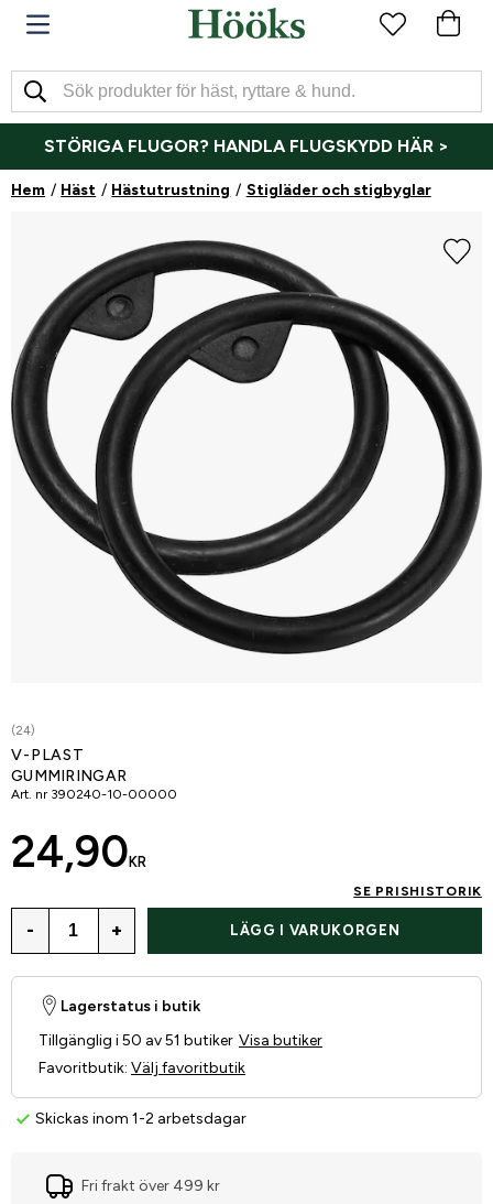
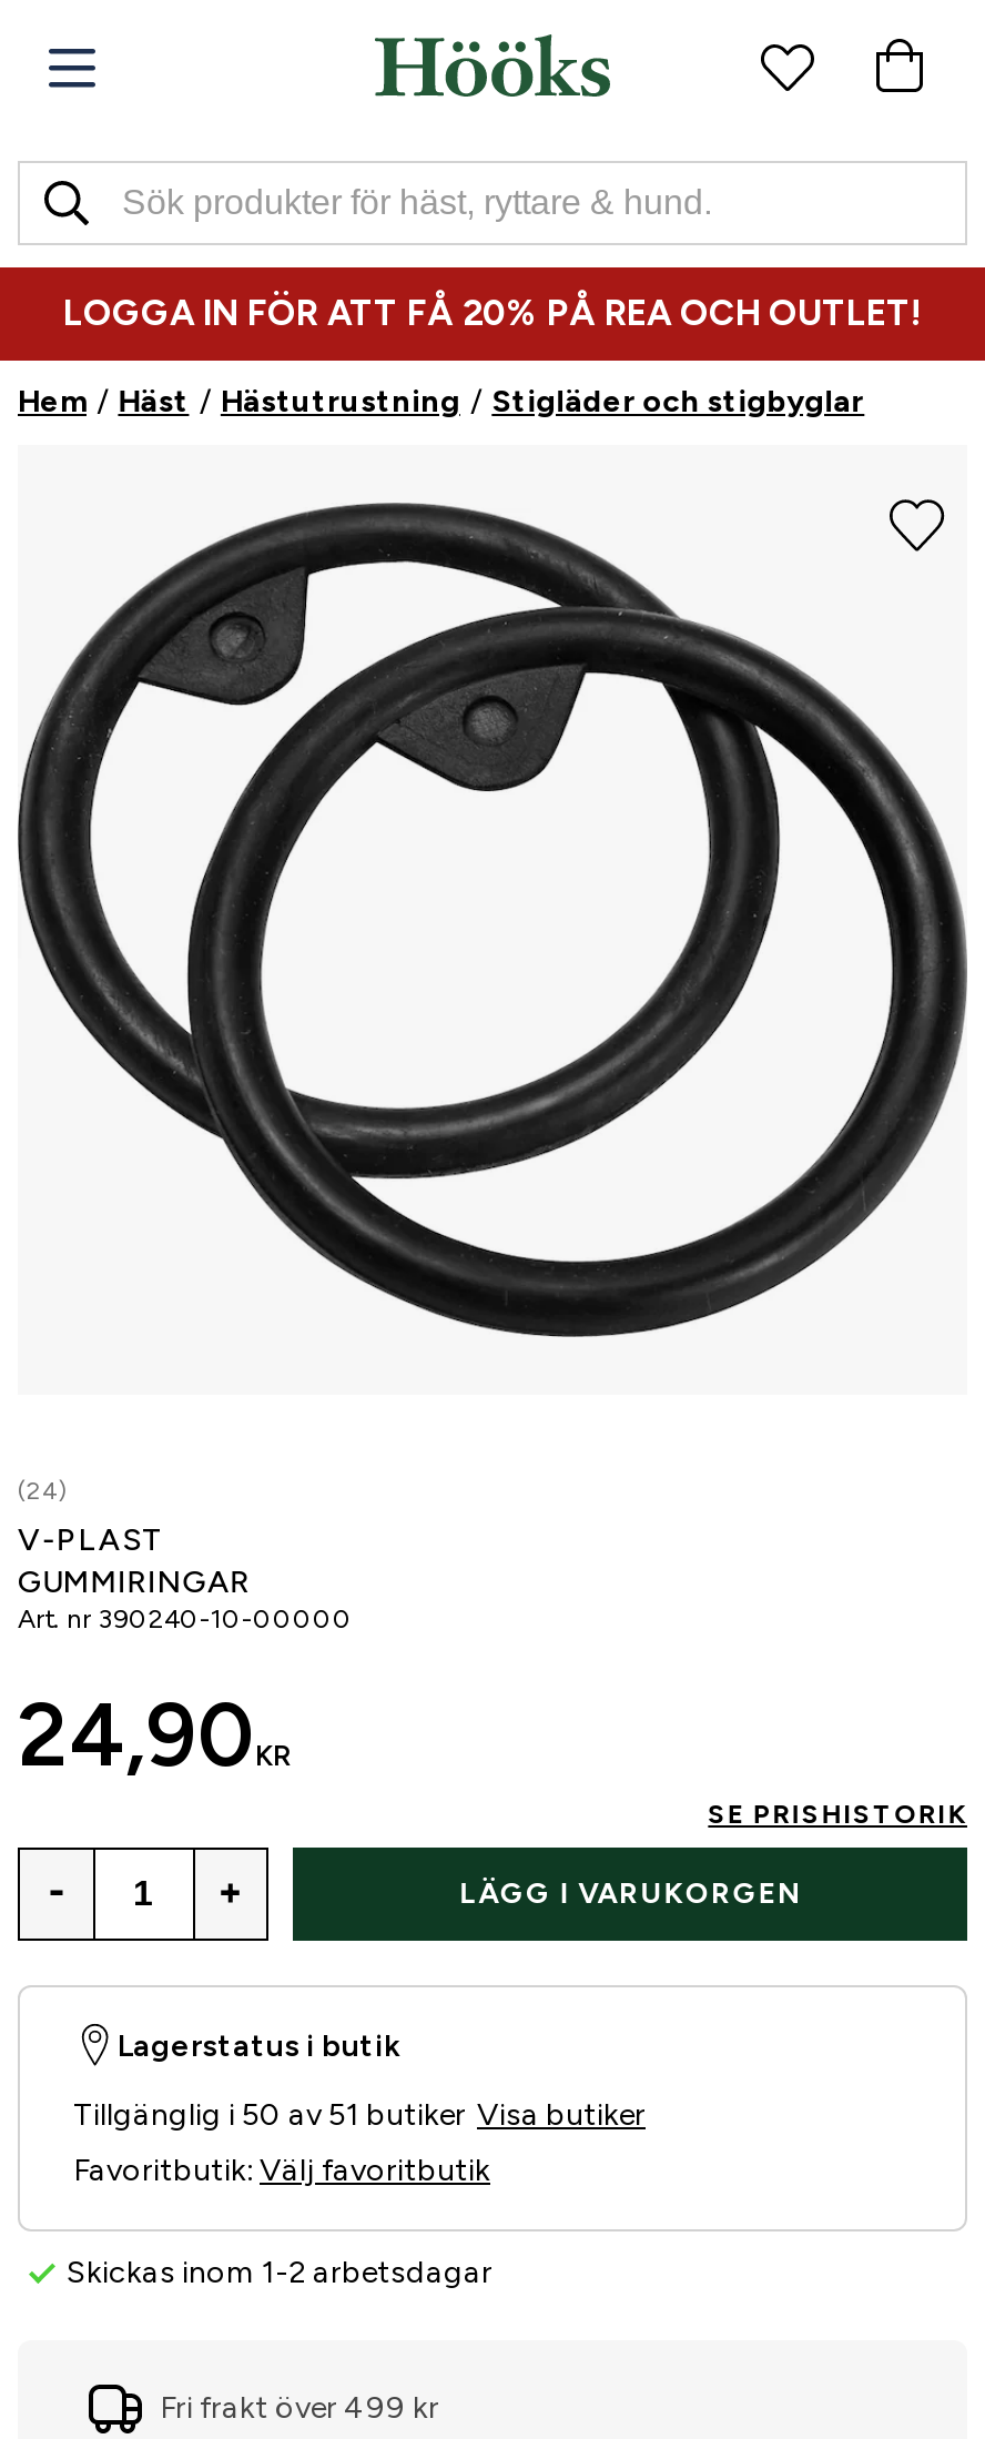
[44,135,449,156] STÖRIGA FLUGOR? HANDLA FLUGSKYDD HÄR > -> [63,292,922,334] LOGGA IN FÖR ATT FÅ 20% PÅ REA OCH OUTLET!

